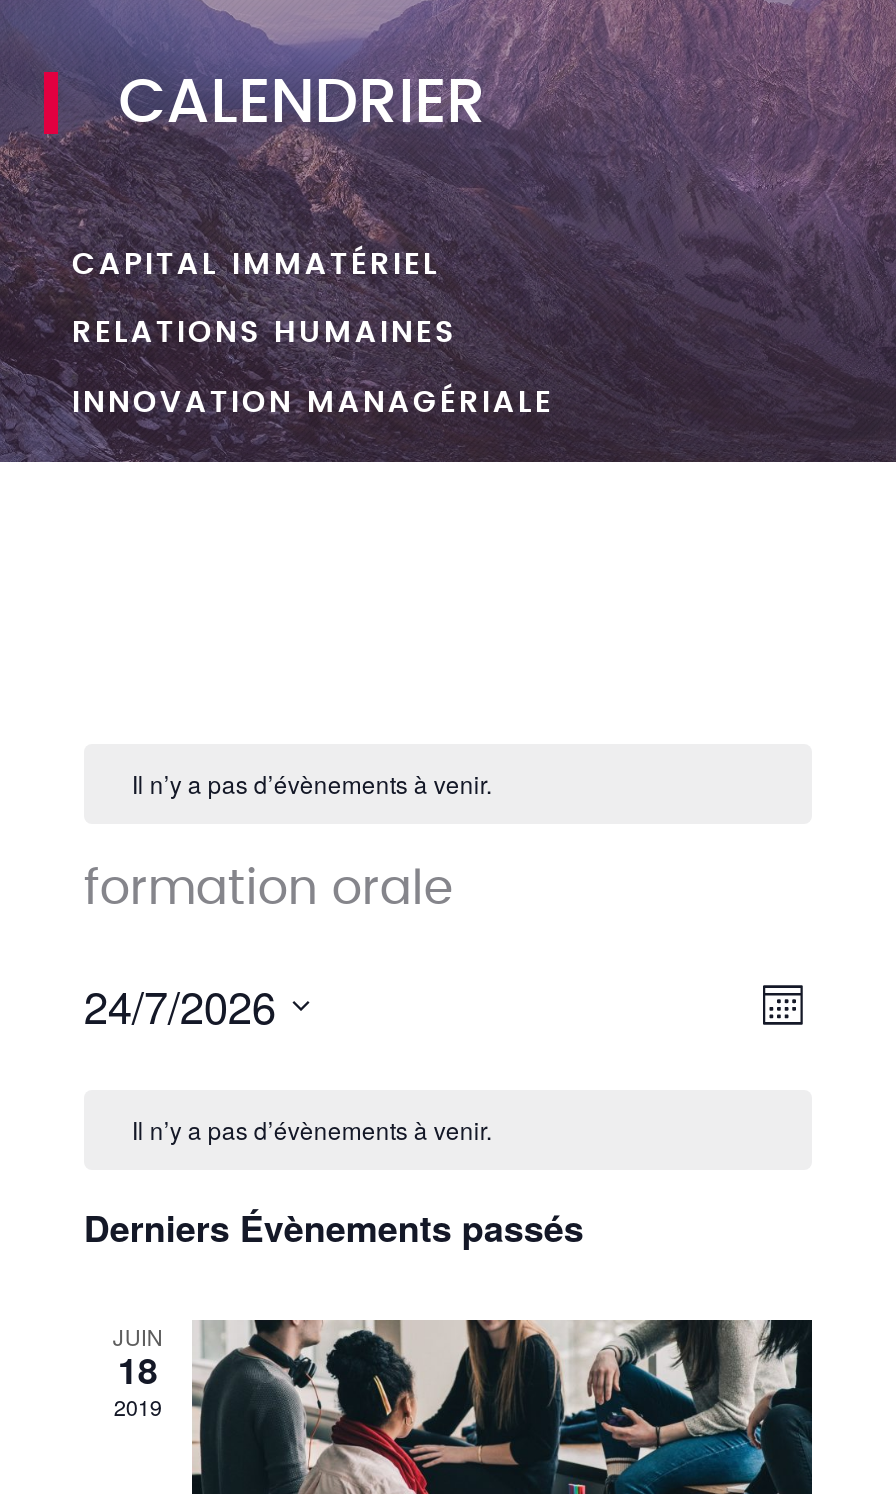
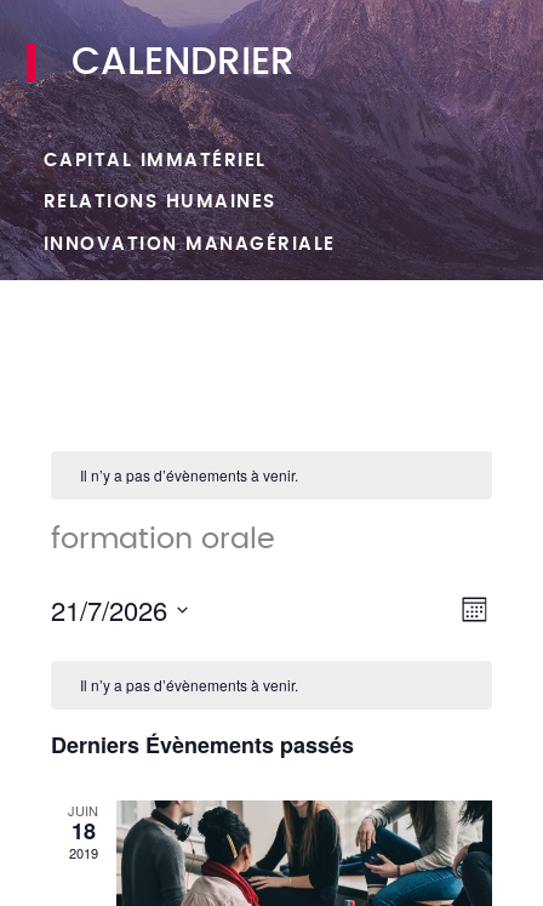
[84,974,276,1036] 24/7/2026 -> [51,591,167,628] 21/7/2026

